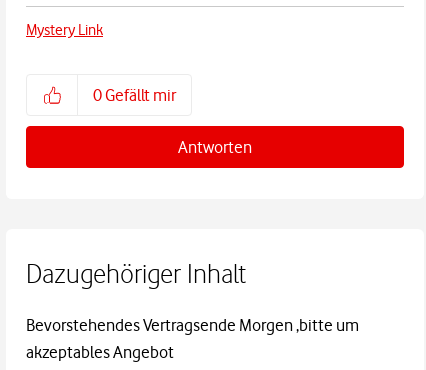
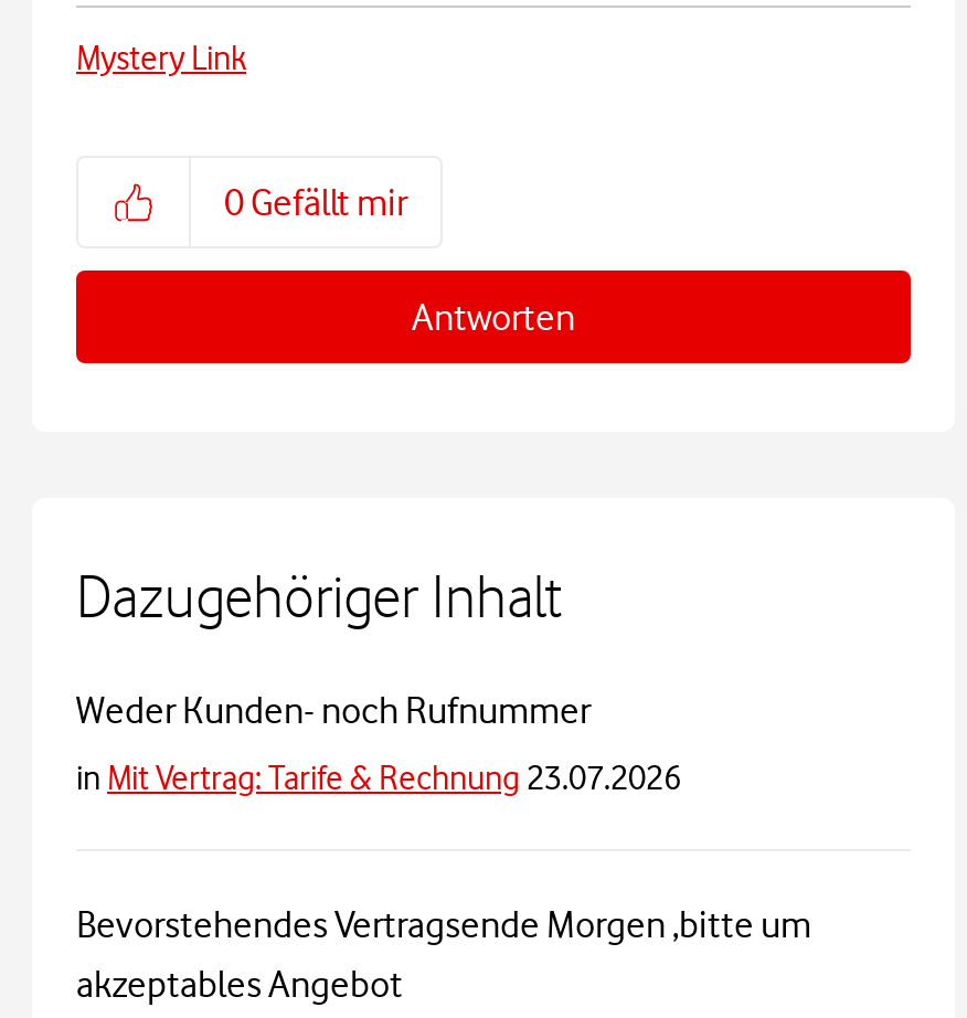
none -> [76,687,681,798] Weder Kunden- noch Rufnummer | in Mit Vertrag: Tarife & Rechnung 23.07.2026

